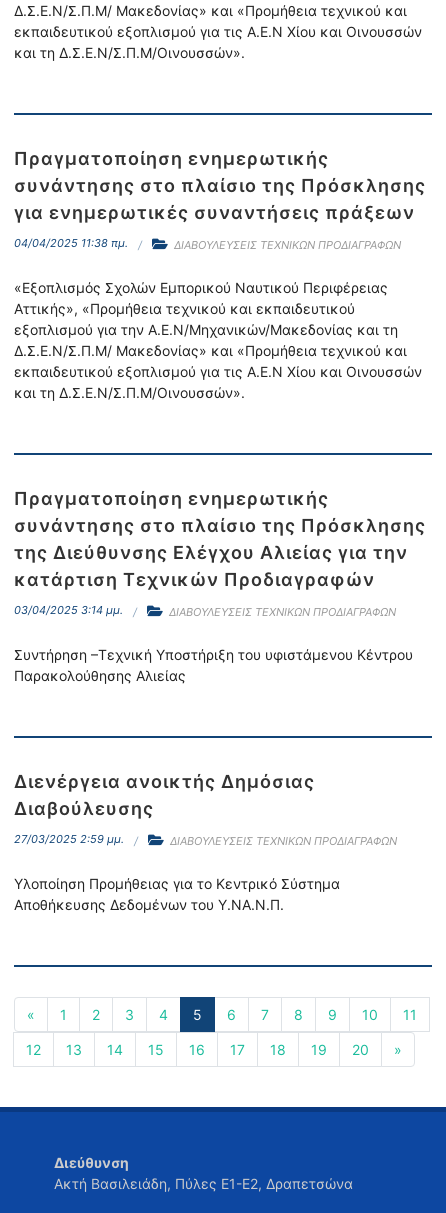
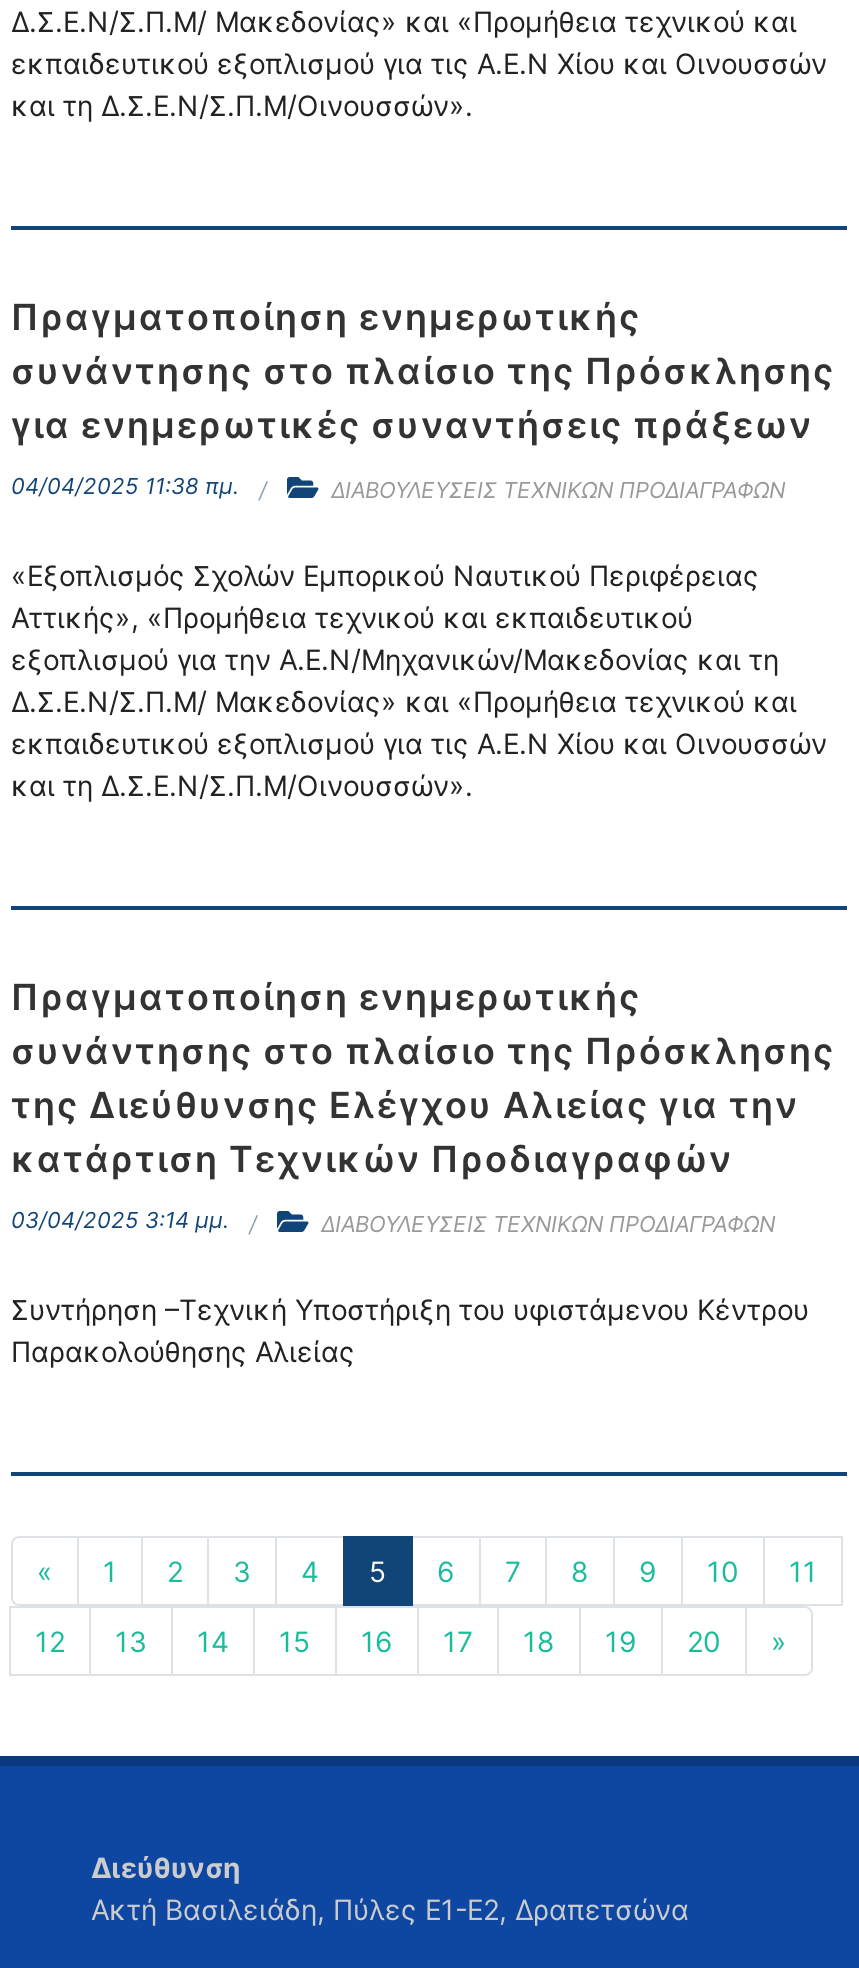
[14,771,397,913] Διενέργεια ανοικτής Δημόσιας | Διαβούλευσης | 27/03/2025 2:59 μμ. | ΔΙΑΒΟΥΛΕΥΣΕΙΣ ΤΕΧΝΙΚΩΝ ΠΡΟΔΙΑΓΡΑΦΩΝ | Υλοποίηση Προμήθειας για το Κεντρικό Σύστημα | Αποθήκευσης Δεδομένων του Υ.ΝΑ.Ν.Π. -> none

